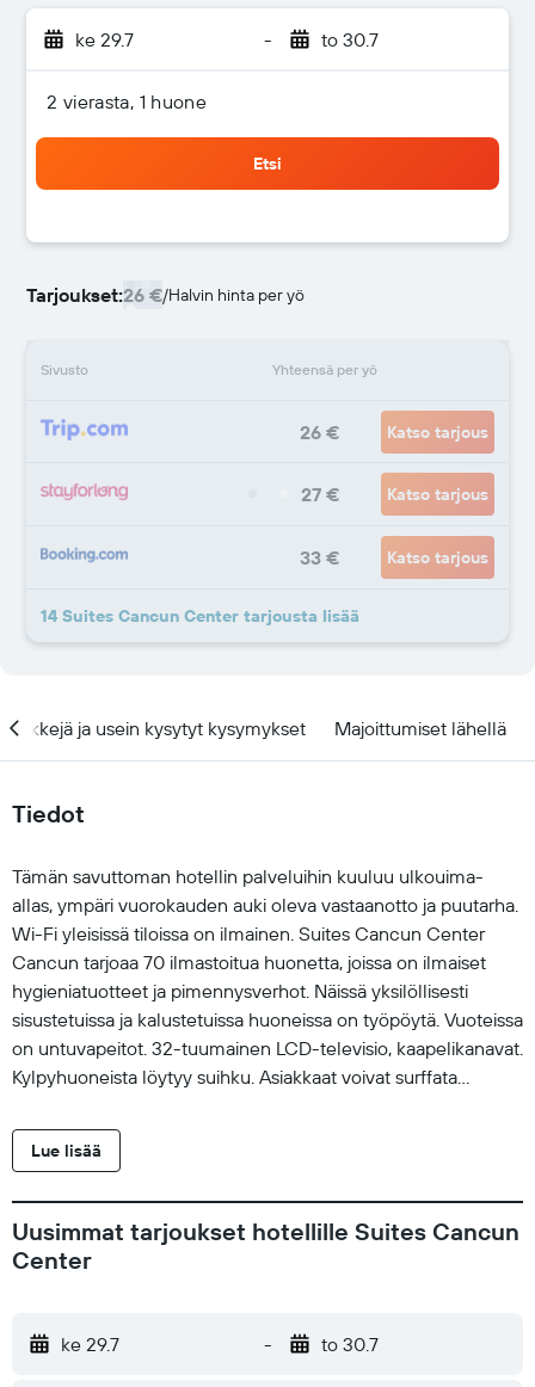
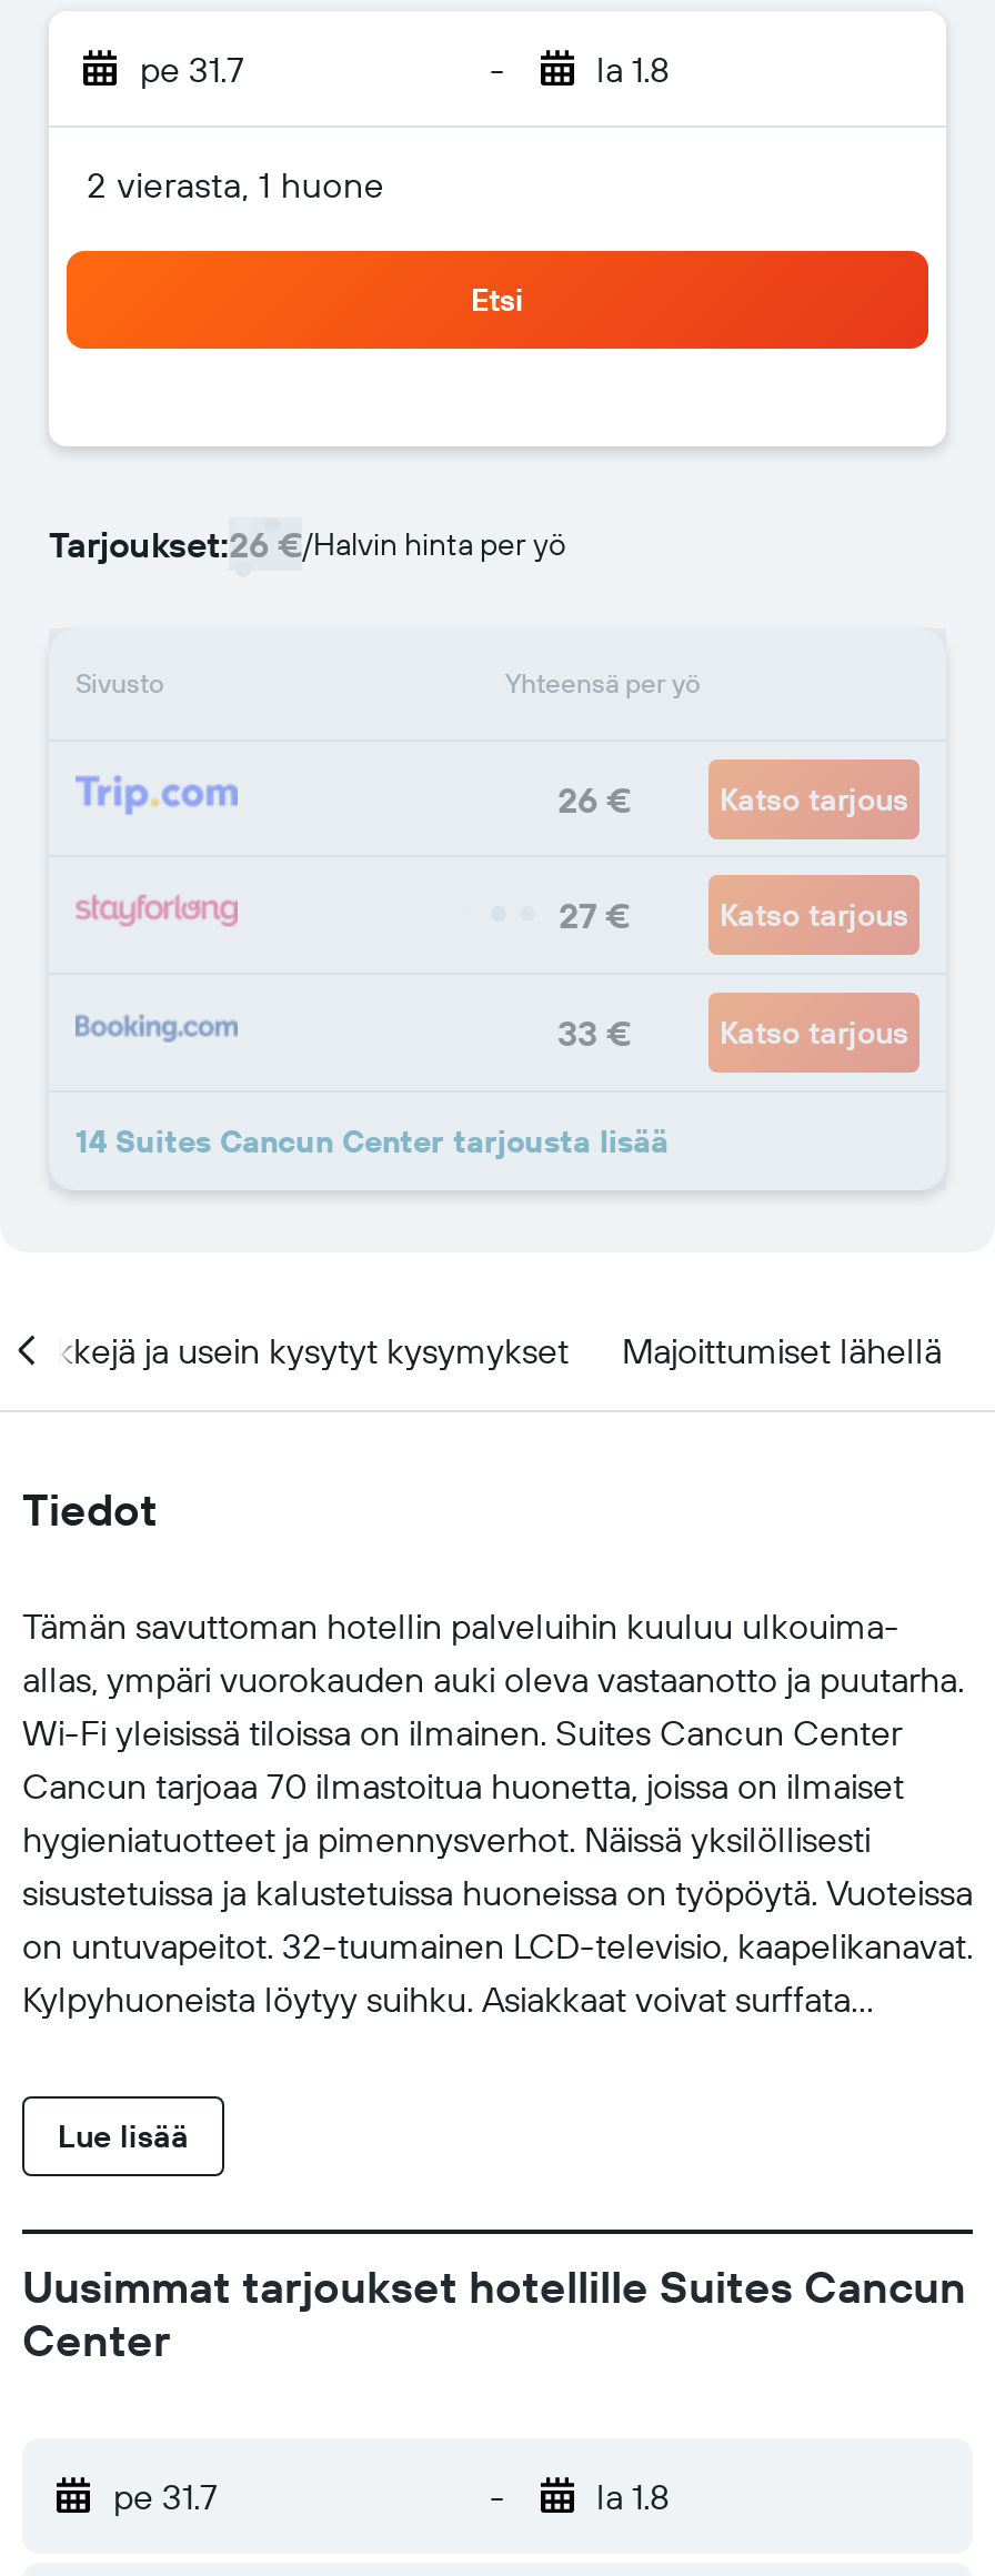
[75,27,134,51] ke 29.7 -> [140,47,244,91] pe 31.7
[321,27,378,51] to 30.7 -> [596,47,670,91] la 1.8
[61,1332,119,1356] ke 29.7 -> [113,2474,218,2518] pe 31.7
[321,1332,378,1356] to 30.7 -> [596,2474,670,2518] la 1.8

